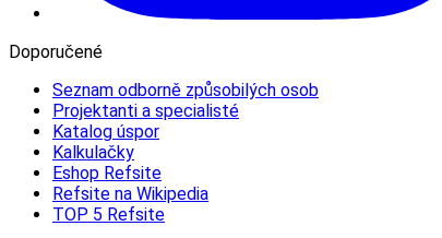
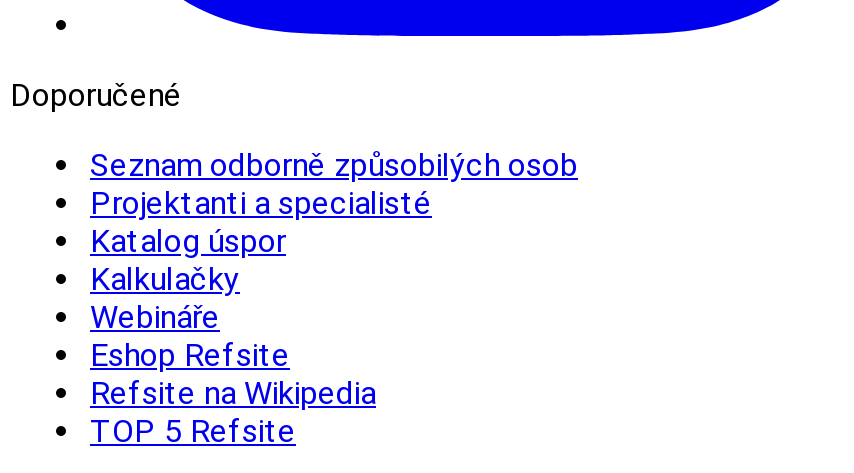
none -> [90,297,220,335] Webináře

